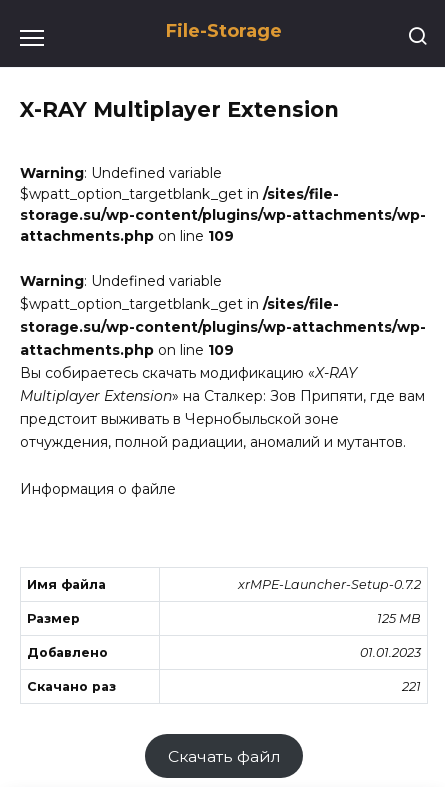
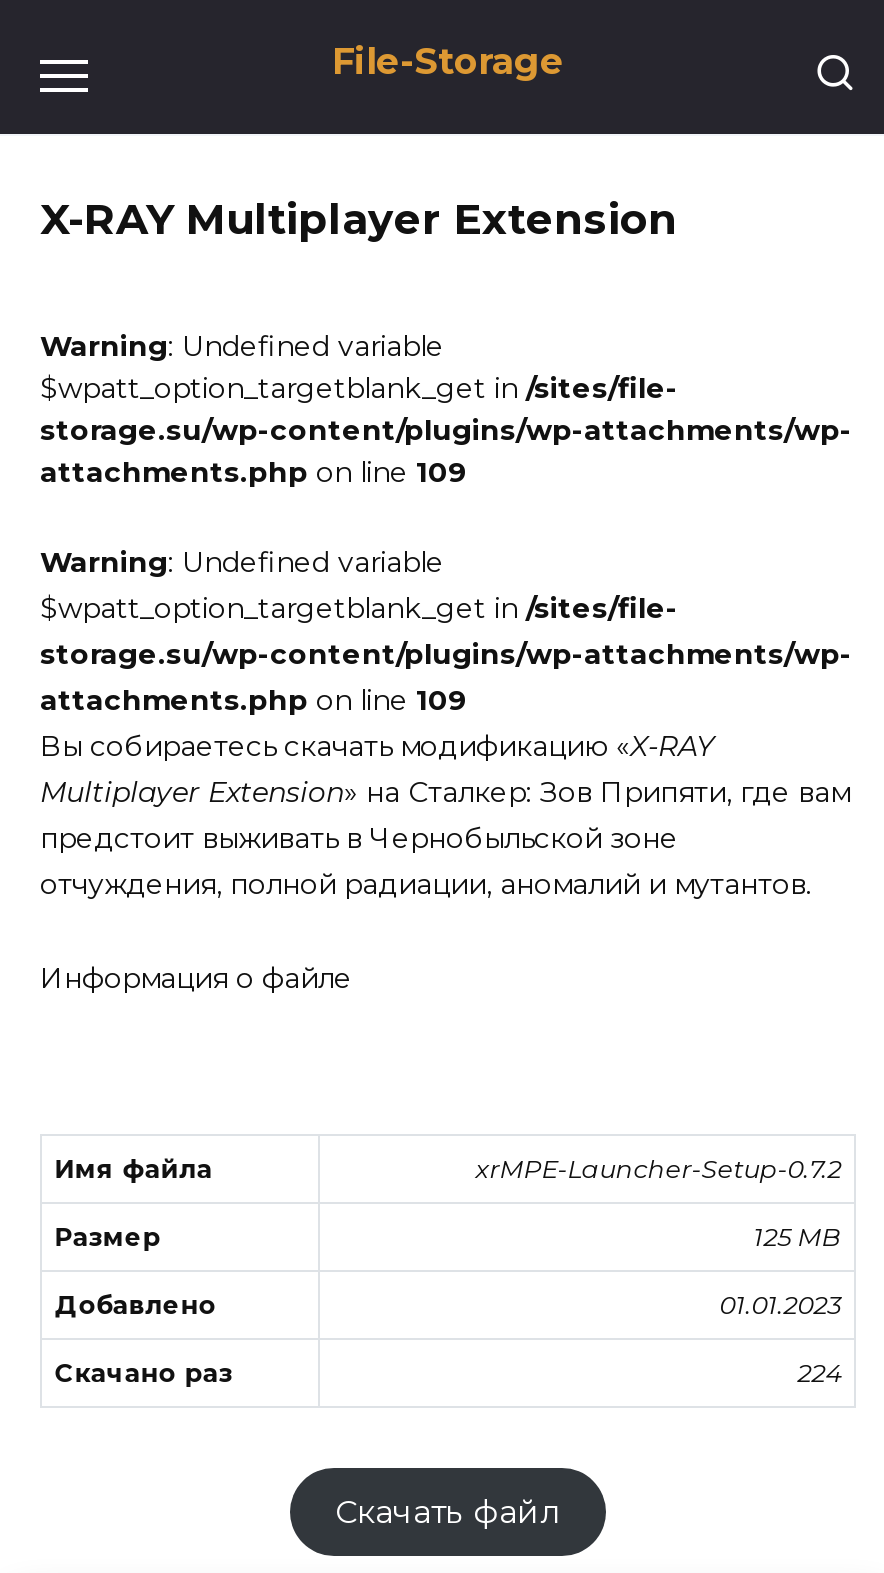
[402,679,421,694] 221 -> [797,1359,841,1389] 224

